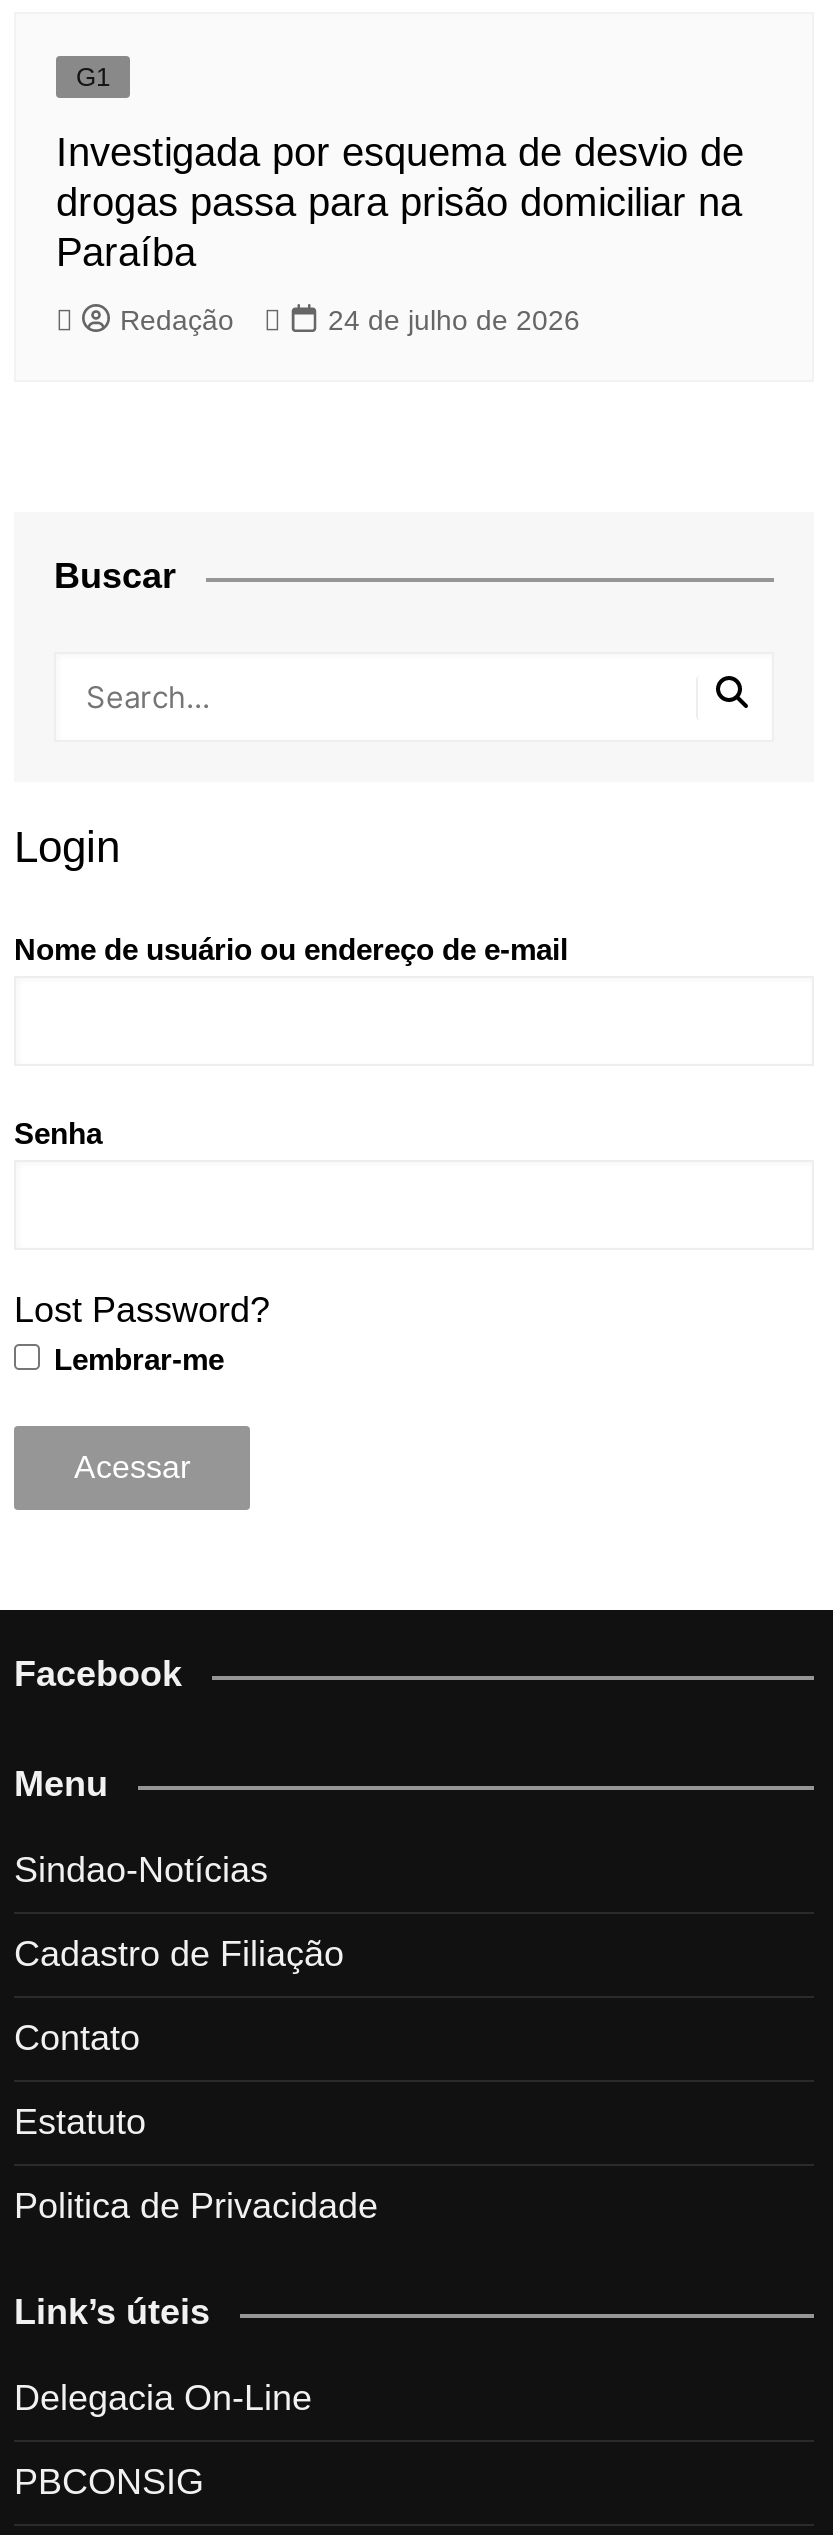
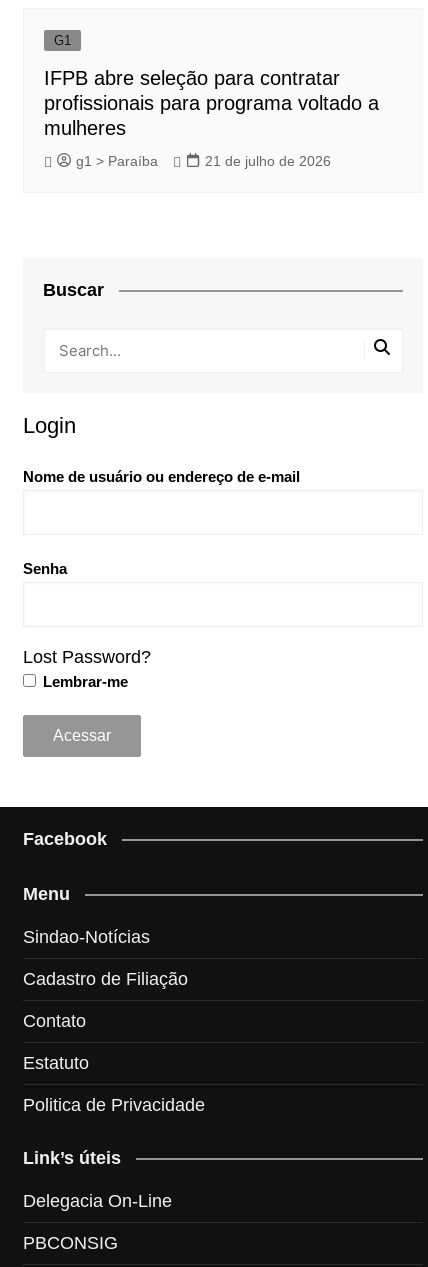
[56,131,744,275] Investigada por esquema de desvio de | drogas passa para prisão domiciliar na | Paraíba -> [44,67,379,139] IFPB abre seleção para contratar | profissionais para programa voltado a | mulheres
[120,304,580,336] Redação | 24 de julho de 2026 -> [76,153,331,169] g1 > Paraíba | 21 de julho de 2026

